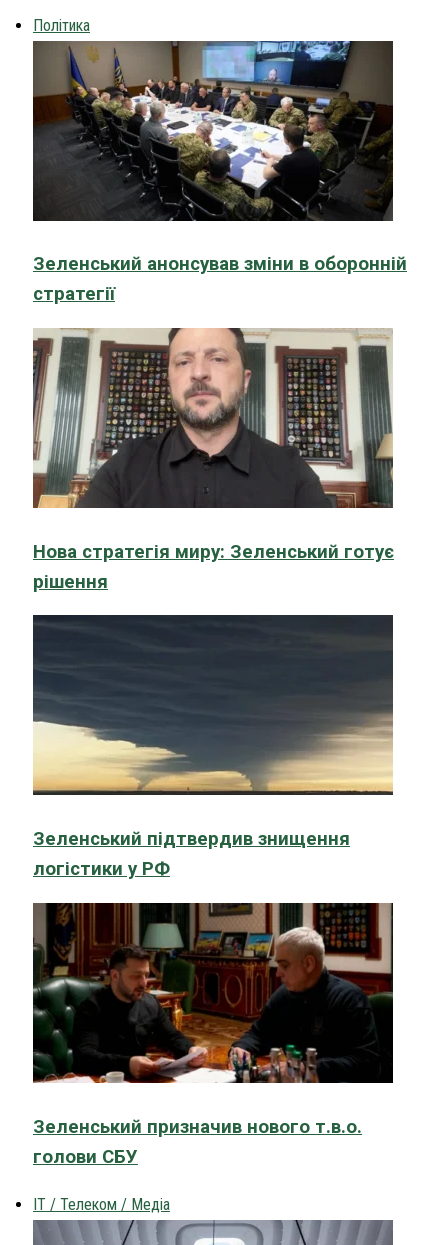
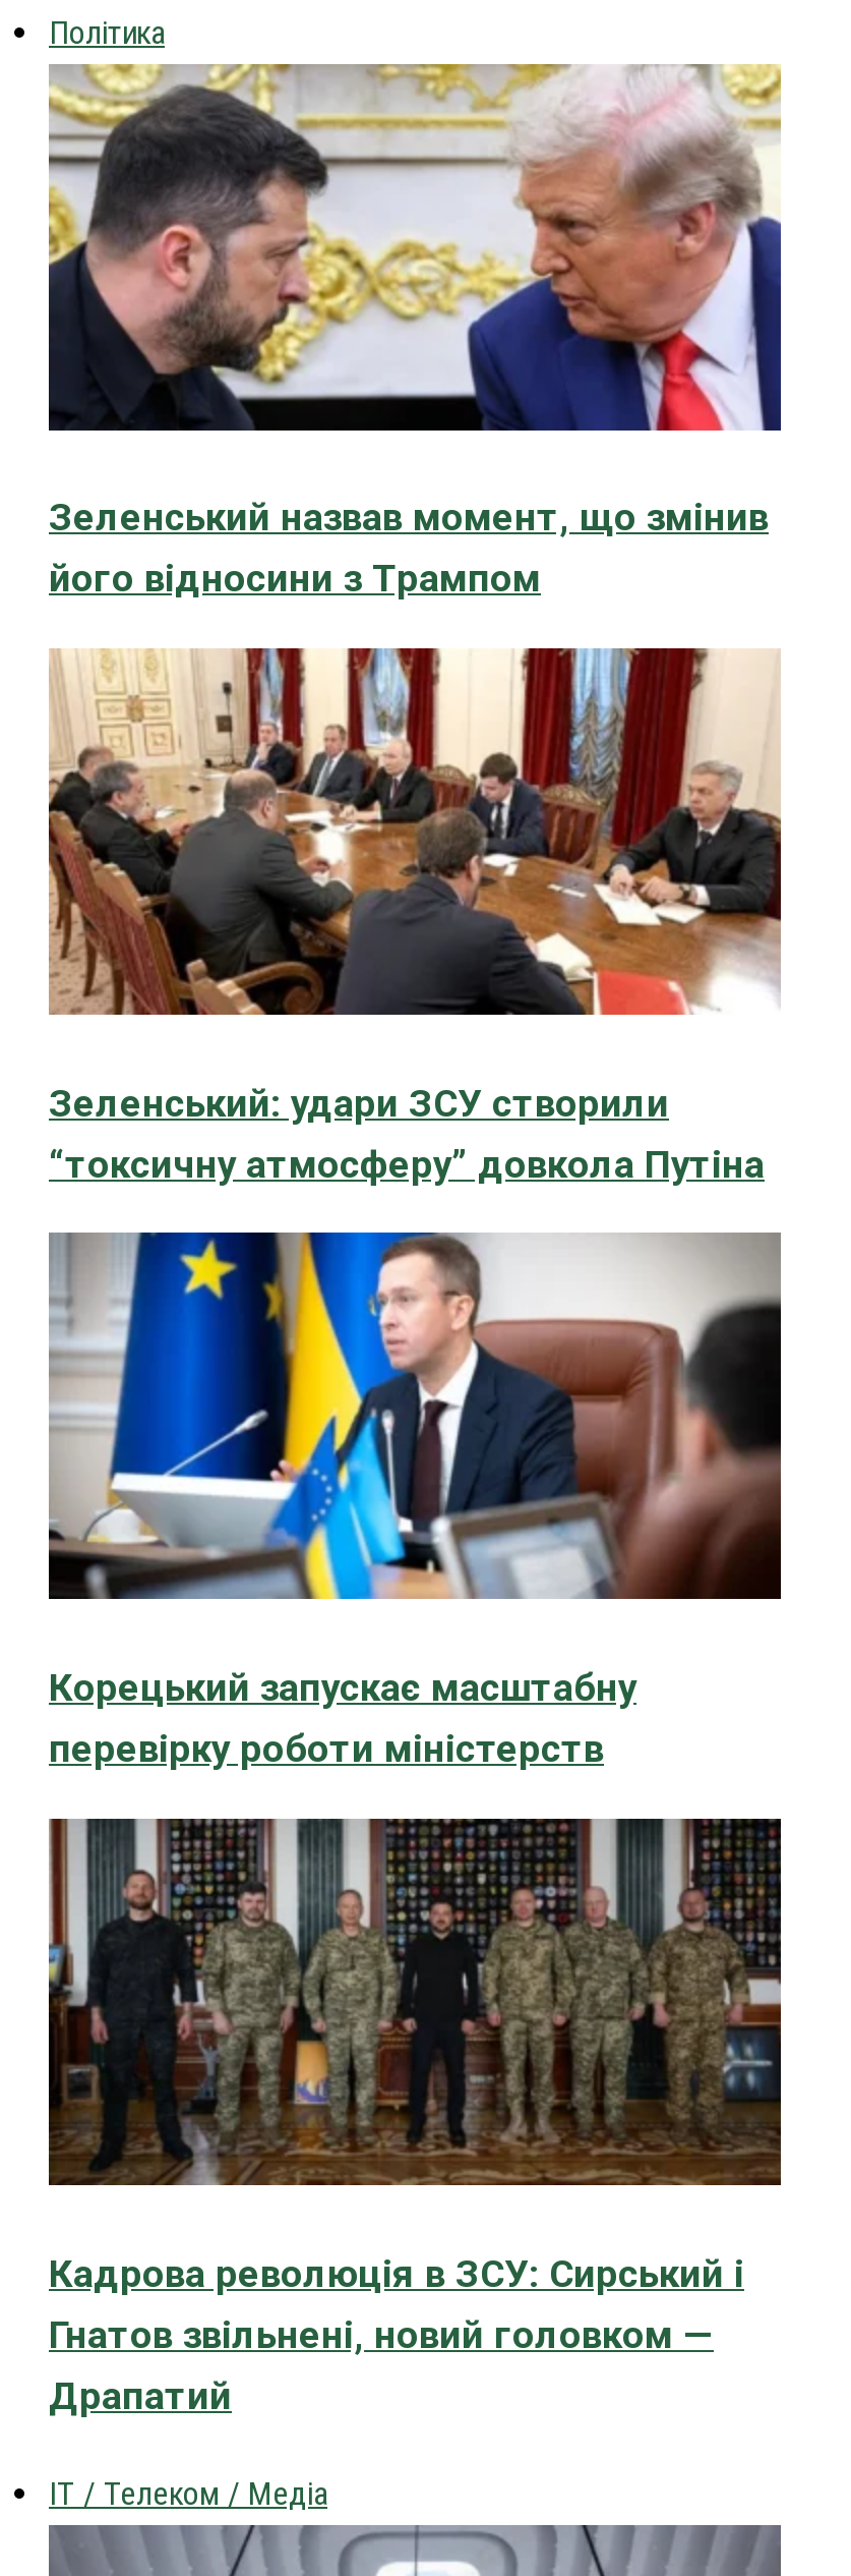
[32,40,407,305] [image] | Зеленський анонсував зміни в оборонній | стратегії -> [47,62,783,602] [image] | Зеленський назвав момент, що змінив | його відносини з Трампом
[32,327,394,593] [image] | Нова стратегія миру: Зеленський готує | рішення -> [49,646,783,1187] [image] | Зеленський: удари ЗСУ створили | “токсичну атмосферу” довкола Путіна
[32,614,394,880] [image] | Зеленський підтвердив знищення | логістики у РФ -> [47,1230,783,1772] [image] | Корецький запускає масштабну | перевірку роботи міністерств
[33,902,393,1167] [image] | Зеленський призначив нового т.в.о. | голови СБУ -> [47,1817,781,2418] [image] | Кадрова революція в ЗСУ: Сирський і | Гнатов звільнені, новий головком — | Драпатий

